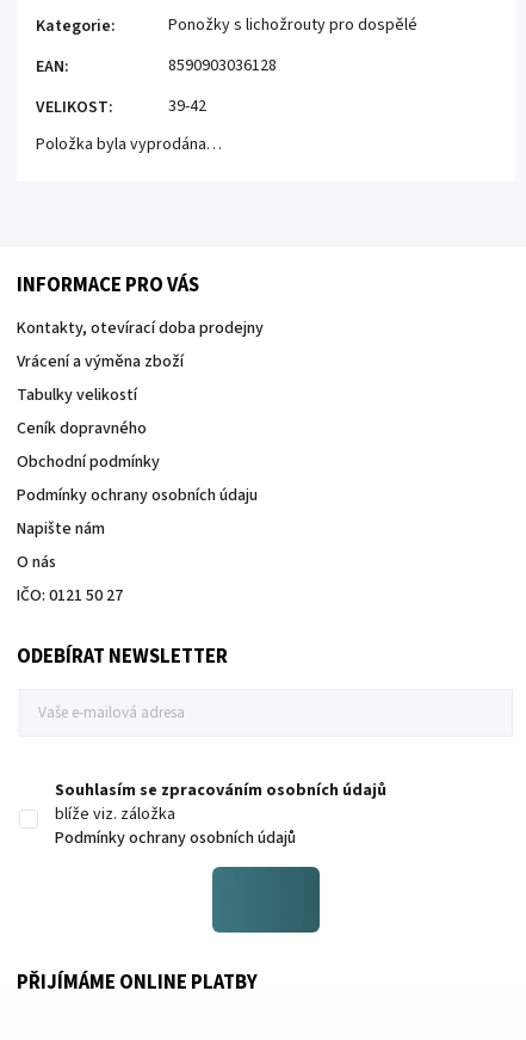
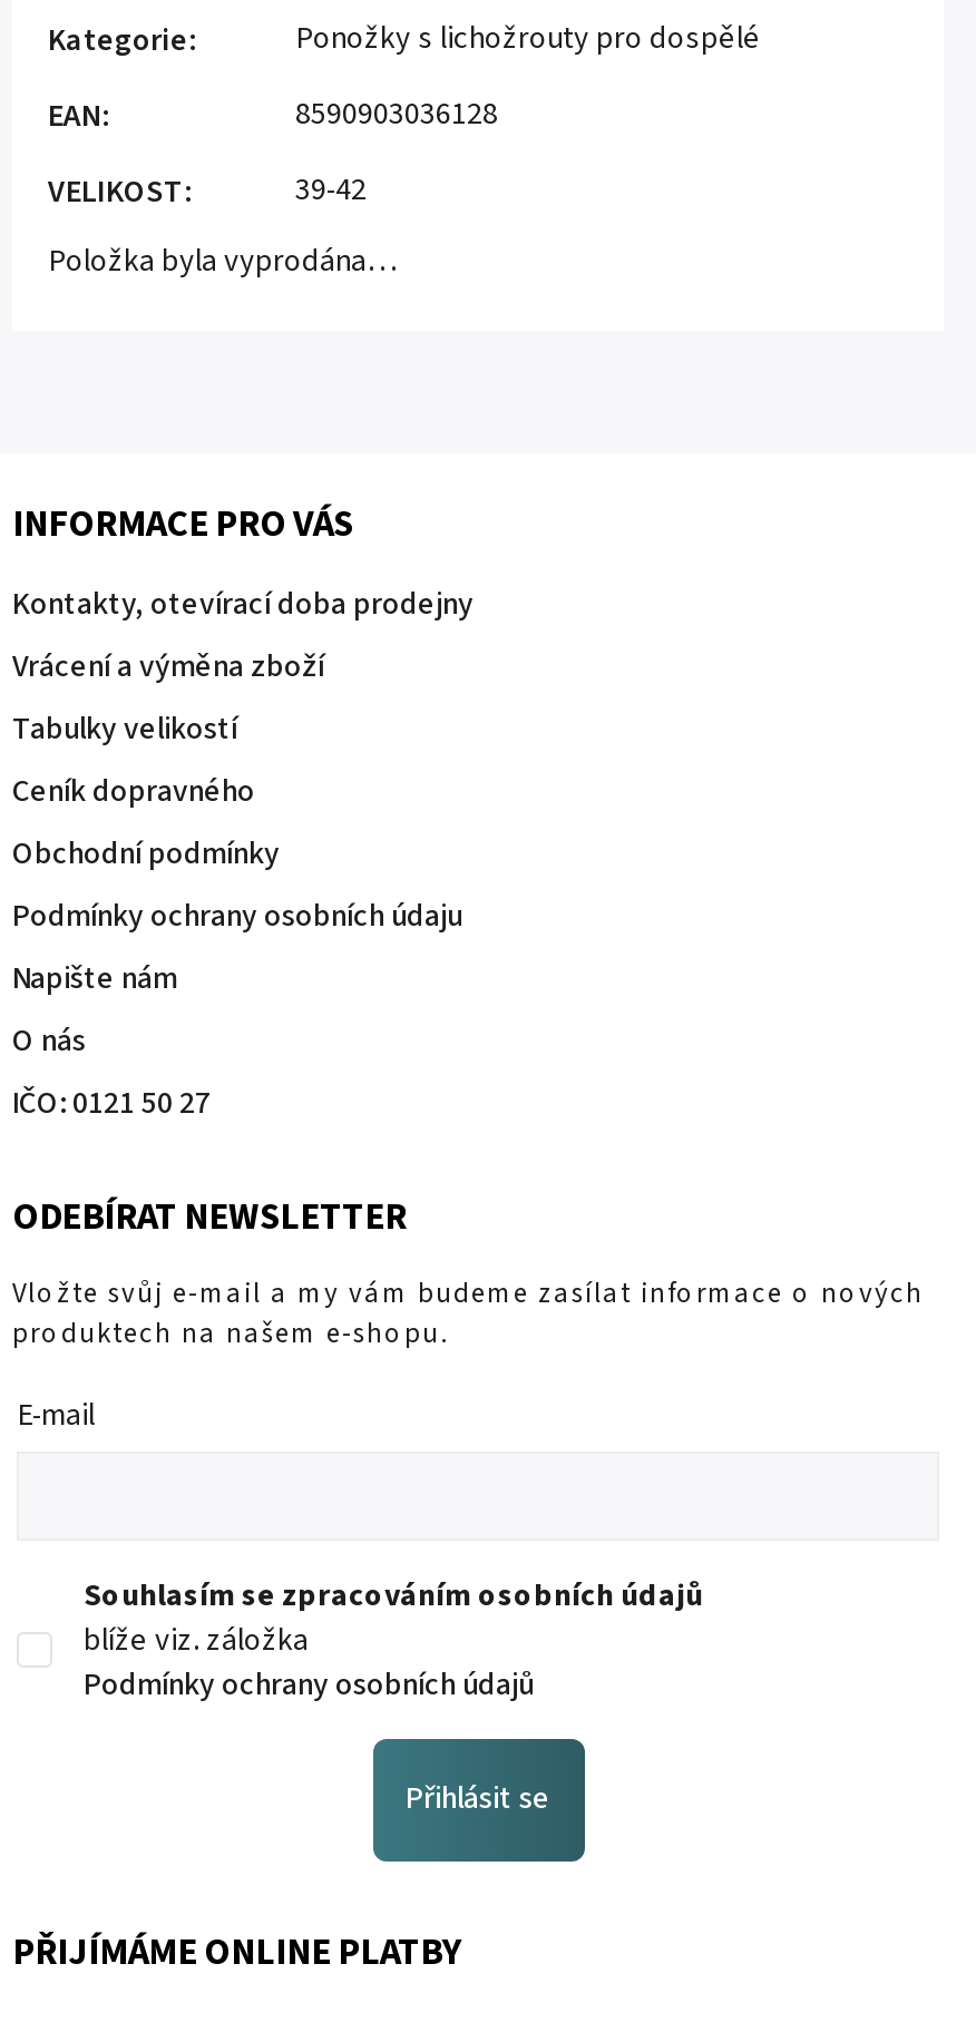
none -> [12,1272,924,1437] Vložte svůj e-mail a my vám budeme zasílat informace o nových | produktech na našem e-shopu. | E-mail
none -> [406,1777,550,1821] Přihlásit se

